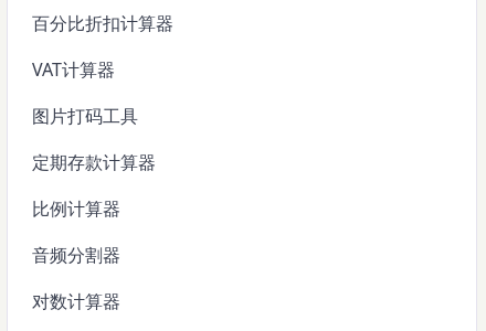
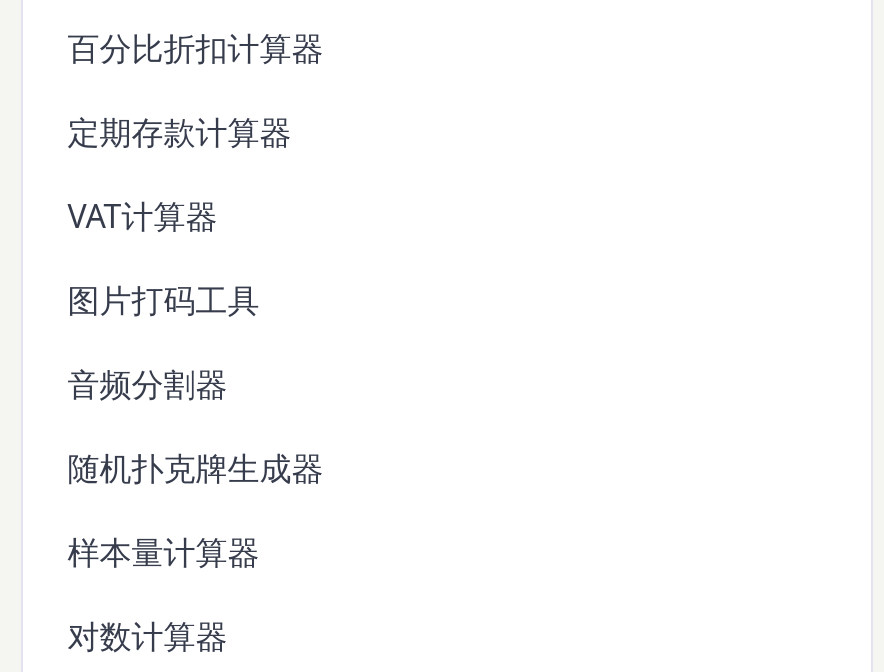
moved [32,150,156,175] -> [67,111,291,155]: 定期存款计算器
[32,197,121,221] 比例计算器 -> none
moved [32,243,121,267] -> [67,363,227,407]: 音频分割器
none -> [67,447,323,575] 随机扑克牌生成器 | 样本量计算器

